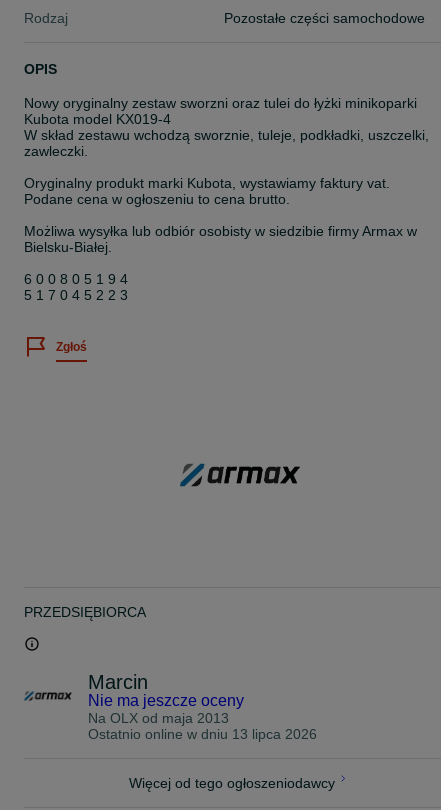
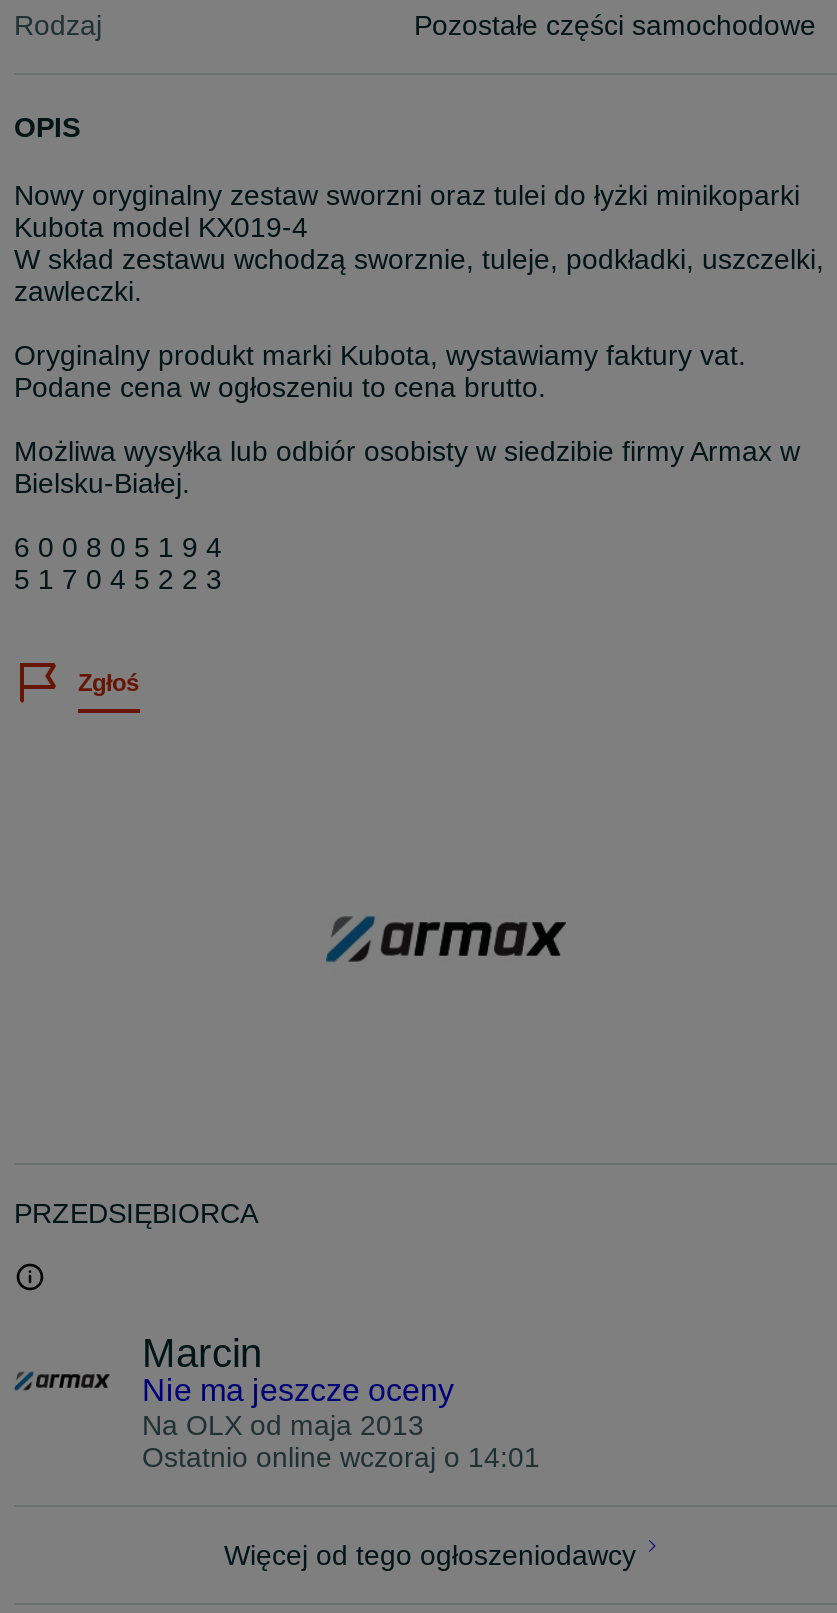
[88,726,317,742] Ostatnio online w dniu 13 lipca 2026 -> [142,1441,540,1473] Ostatnio online wczoraj o 14:01

